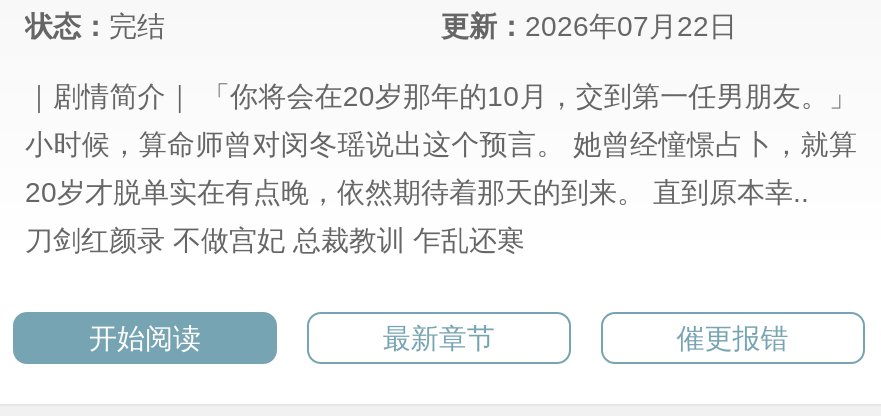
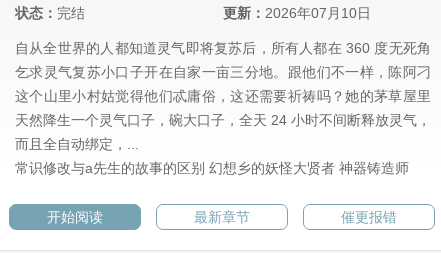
[25,11,857,257] 更新：2026年07月22日 | ｜剧情简介｜ 「你将会在20岁那年的10月，交到第一任男朋友。」 | 小时候，算命师曾对闵冬瑶说出这个预言。 她曾经憧憬占卜，就算 | 20岁才脱单实在有点晚，依然期待着那天的到来。 直到原本幸.. | 刀剑红颜录 不做宫妃 总裁教训 乍乱还寒 -> [15,5,431,176] 更新：2026年07月10日 | 自从全世界的人都知道灵气即将复苏后，所有人都在 360 度无死角 | 乞求灵气复苏小口子开在自家一亩三分地。跟他们不一样，陈阿刁 | 这个山里小村姑觉得他们忒庸俗，这还需要祈祷吗？她的茅草屋里 | 天然降生一个灵气口子，碗大口子，全天 24 小时不间断释放灵气， | 而且全自动绑定，... | 常识修改与a先生的故事的区别 幻想乡的妖怪大贤者 神器铸造师

